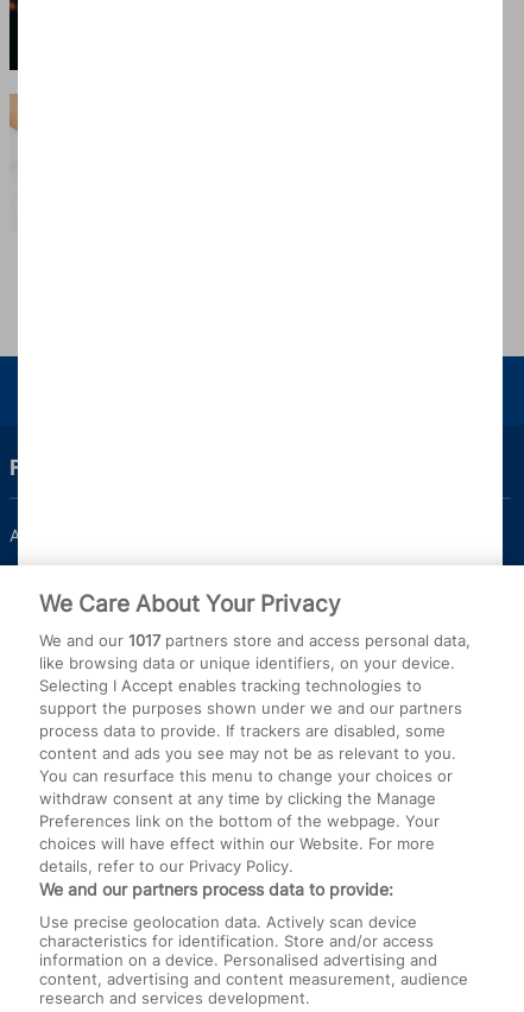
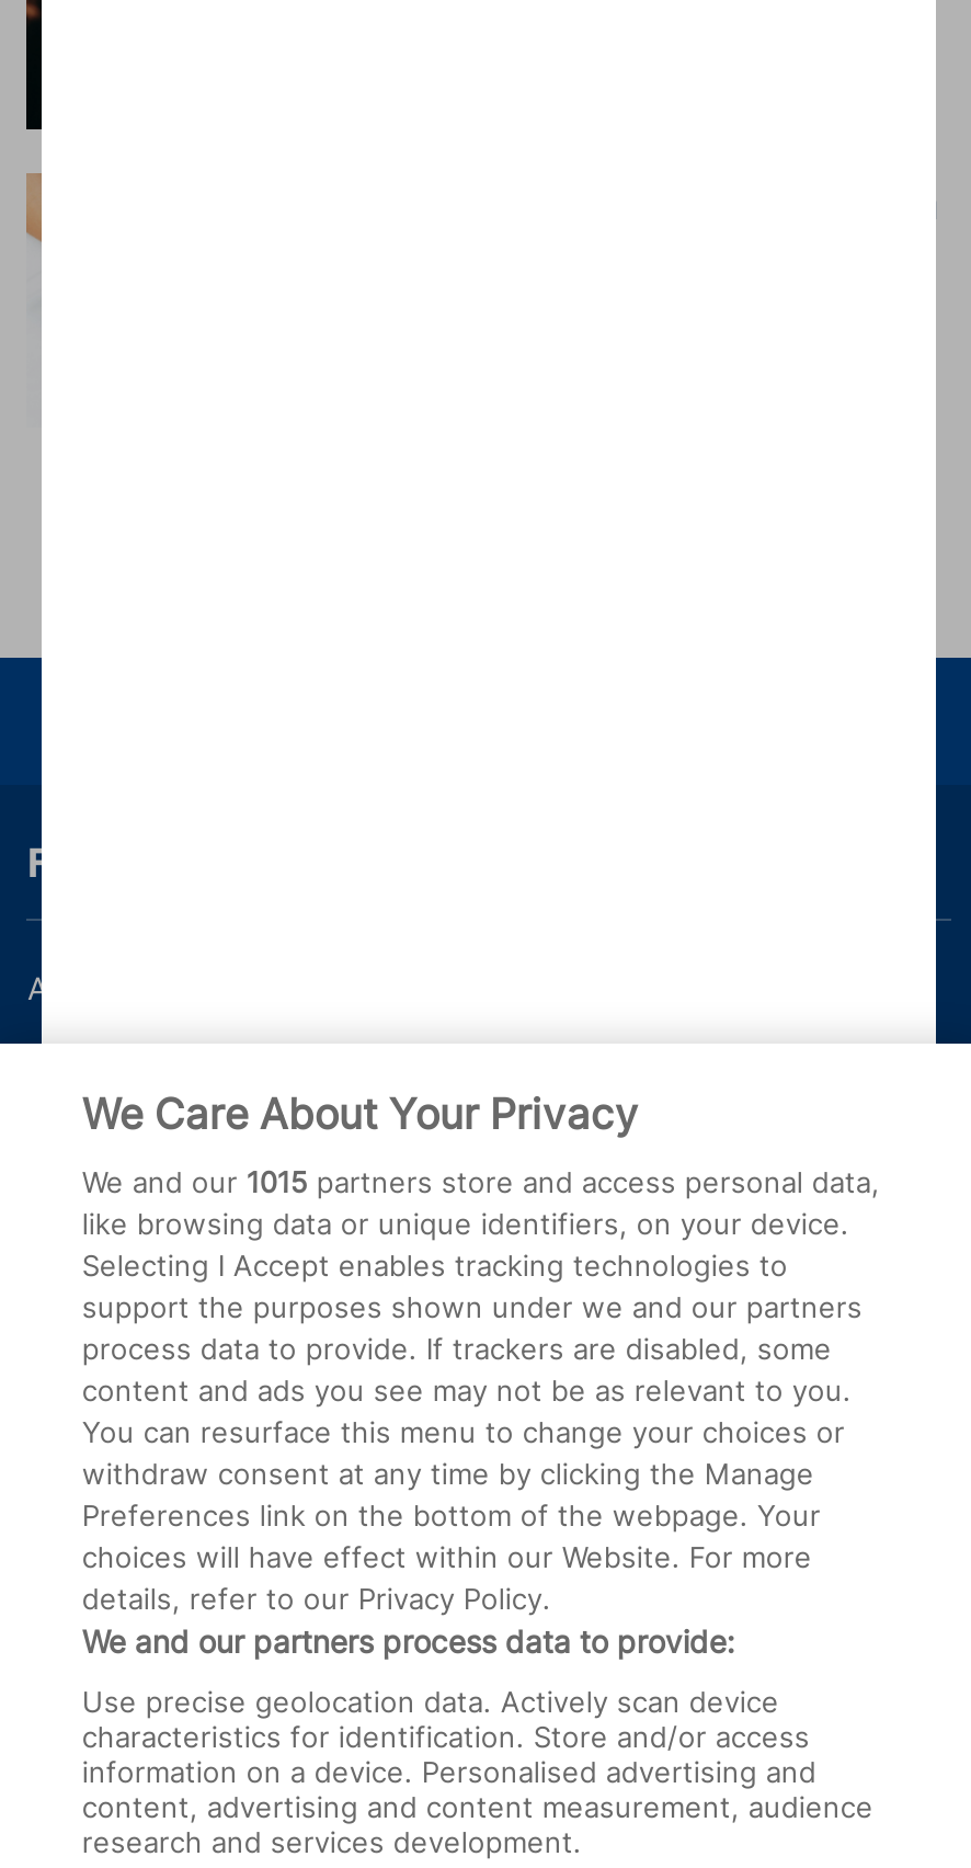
[40,631,471,650] We and our 1017 partners store and access personal data, -> [82,1164,880,1199] We and our 1015 partners store and access personal data,

